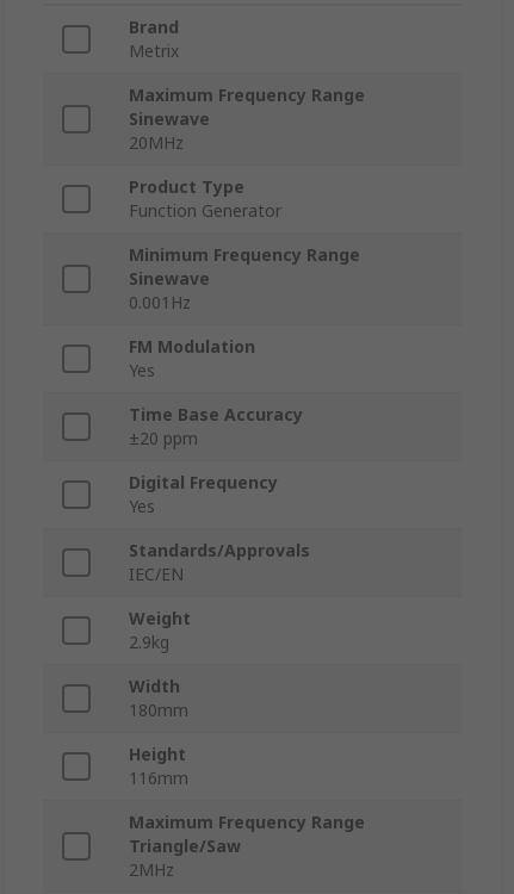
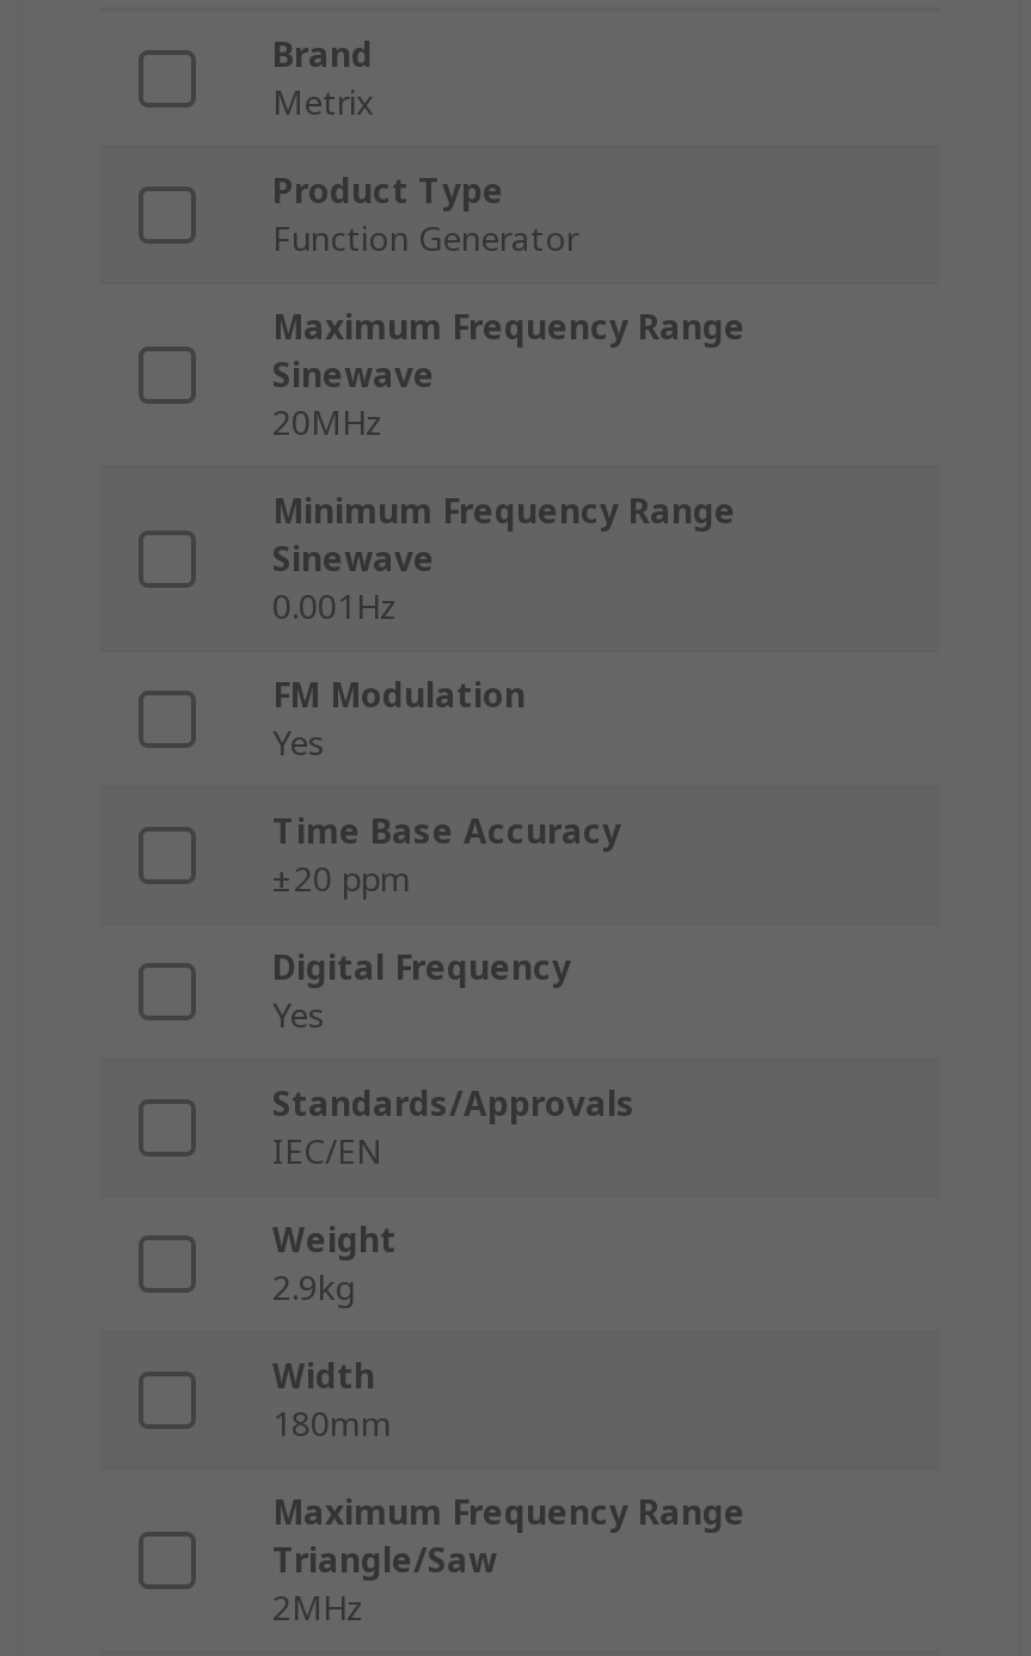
moved [129,84,365,154] -> [272,305,745,446]: Maximum Frequency Range | Sinewave | 20MHz
moved [129,176,281,222] -> [272,168,578,262]: Product Type | Function Generator
[129,743,188,790] Height | 116mm -> none

